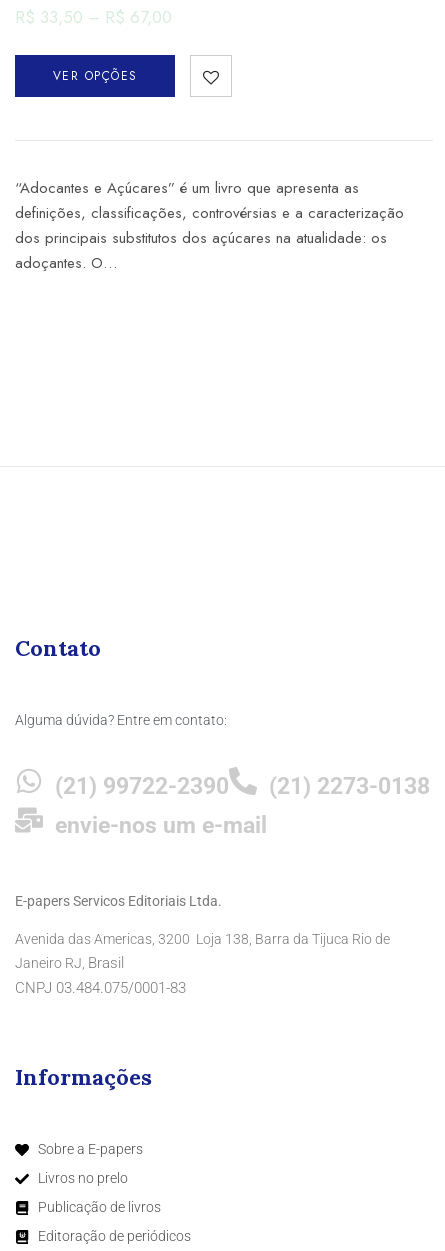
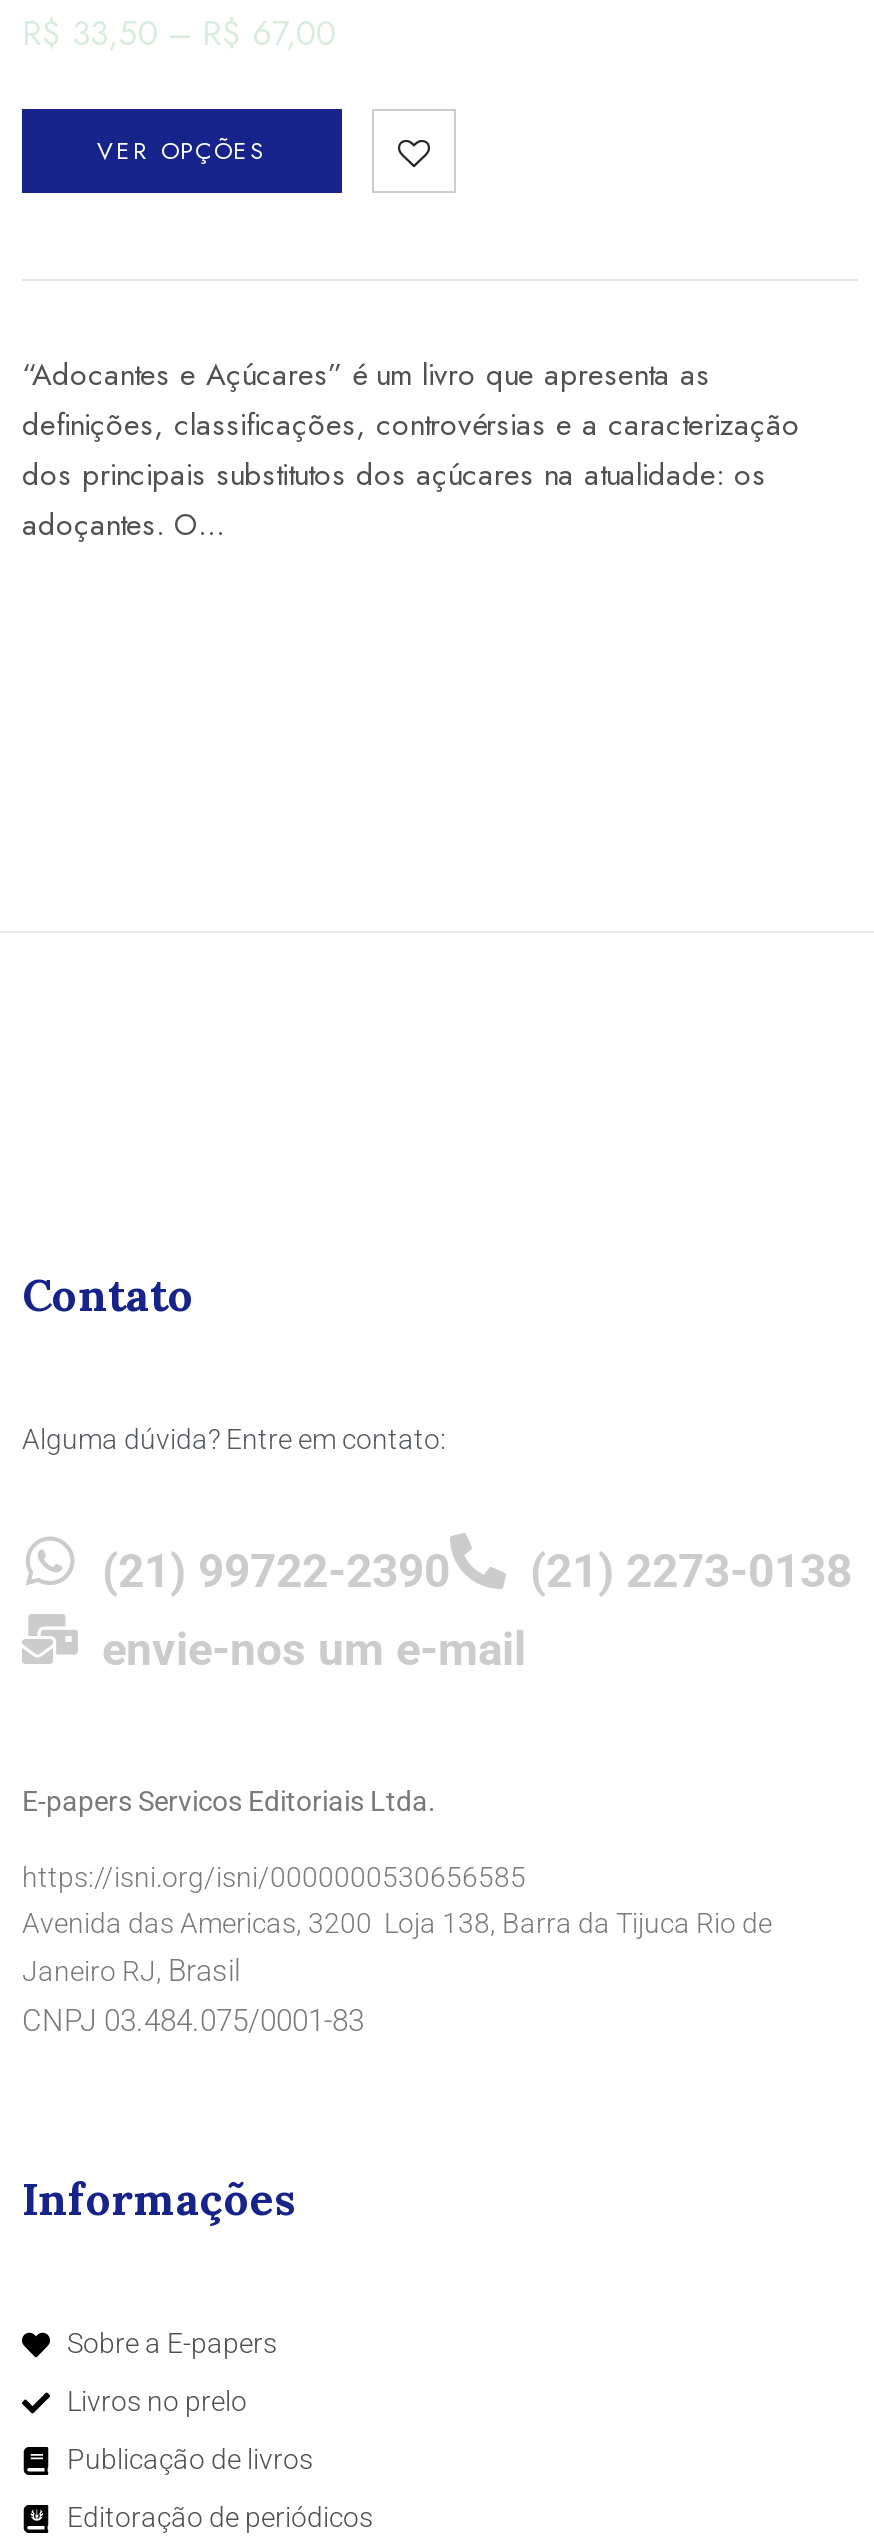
none -> [22,1861,526,1893] https://isni.org/isni/0000000530656585

